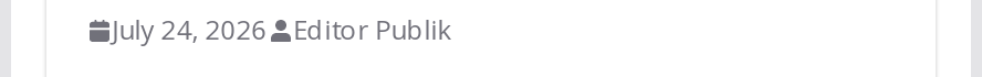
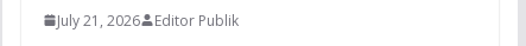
[112,11,451,49] July 24, 2026 Editor Publik -> [57,10,238,30] July 21, 2026 Editor Publik

